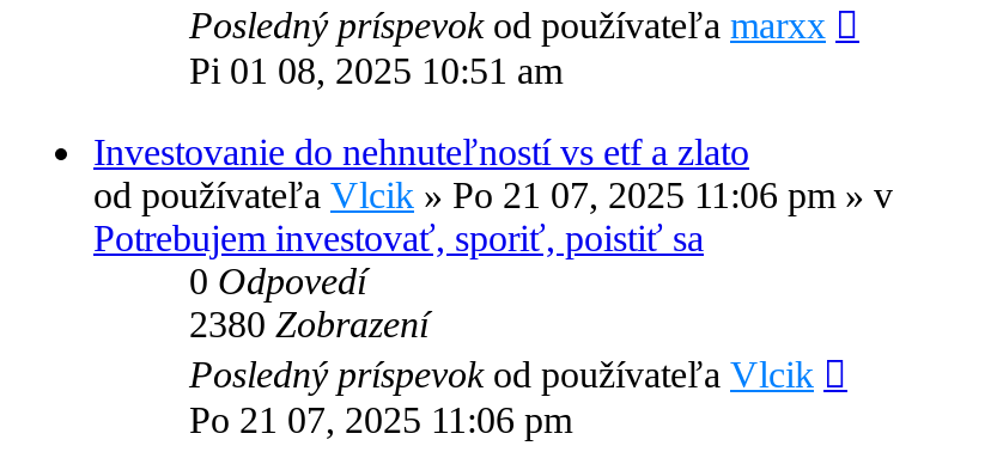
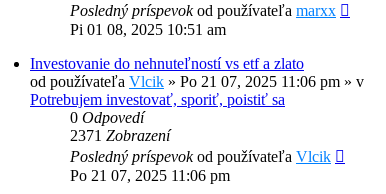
[189,305,428,345] 2380Zobrazení -> [70,127,170,144] 2371Zobrazení

